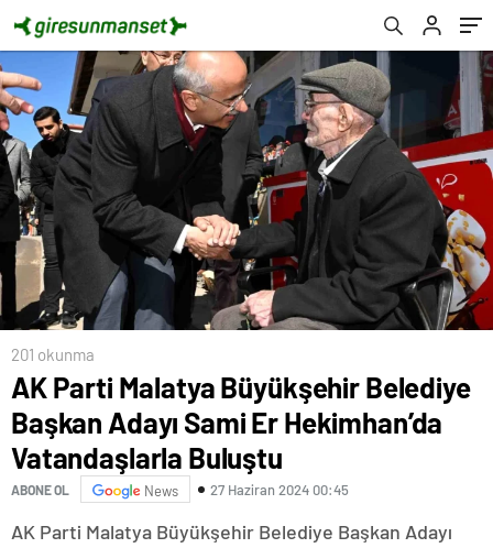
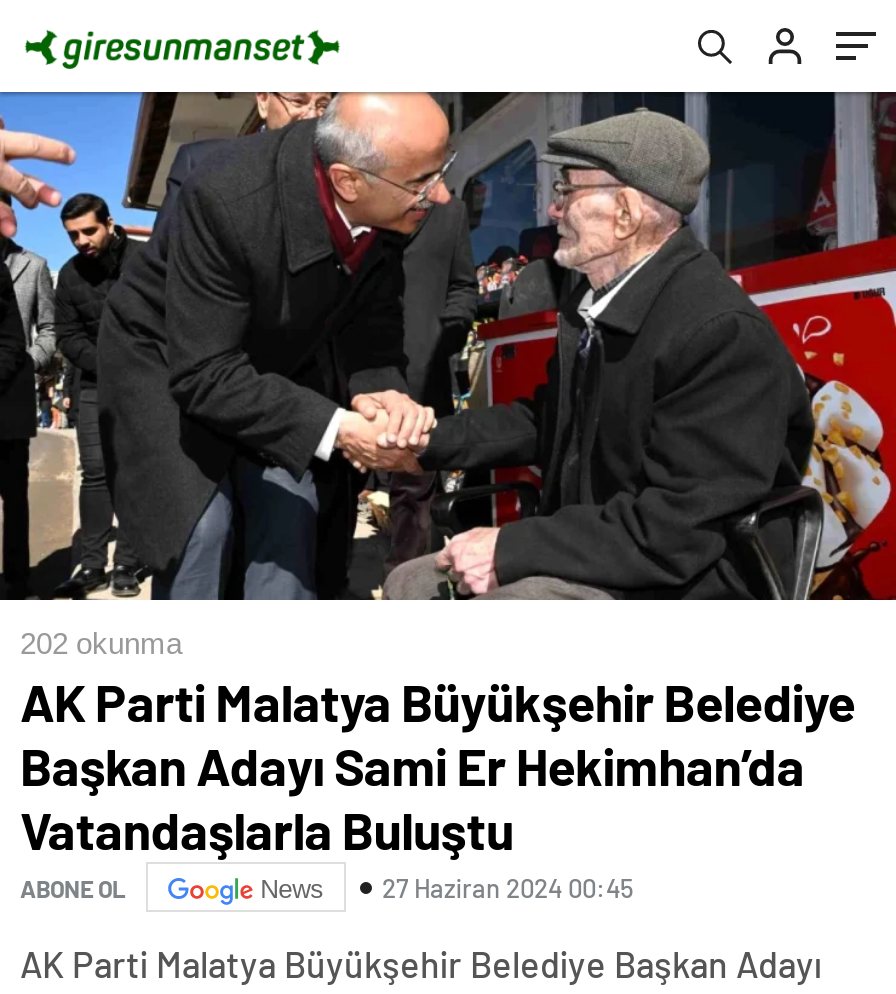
[11,345,95,365] 201 okunma -> [20,627,182,661] 202 okunma

